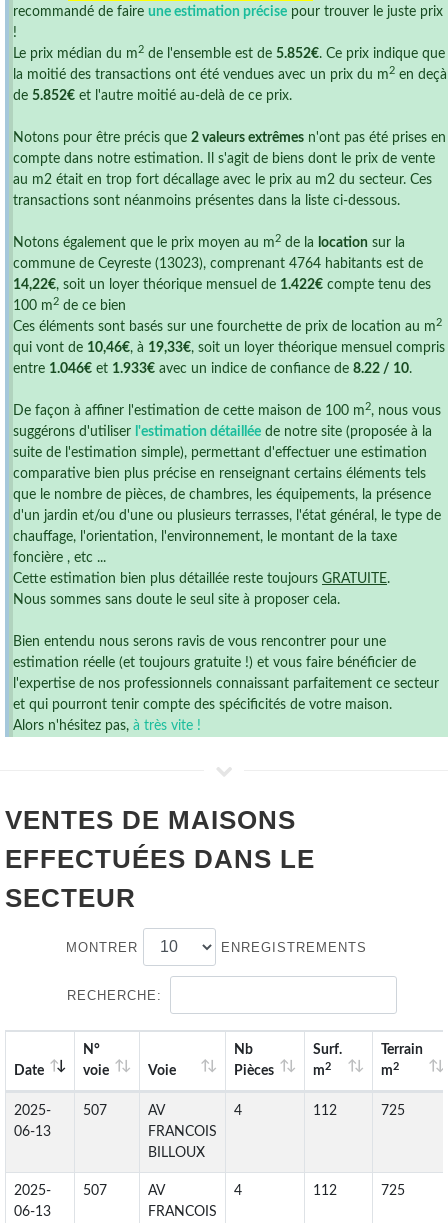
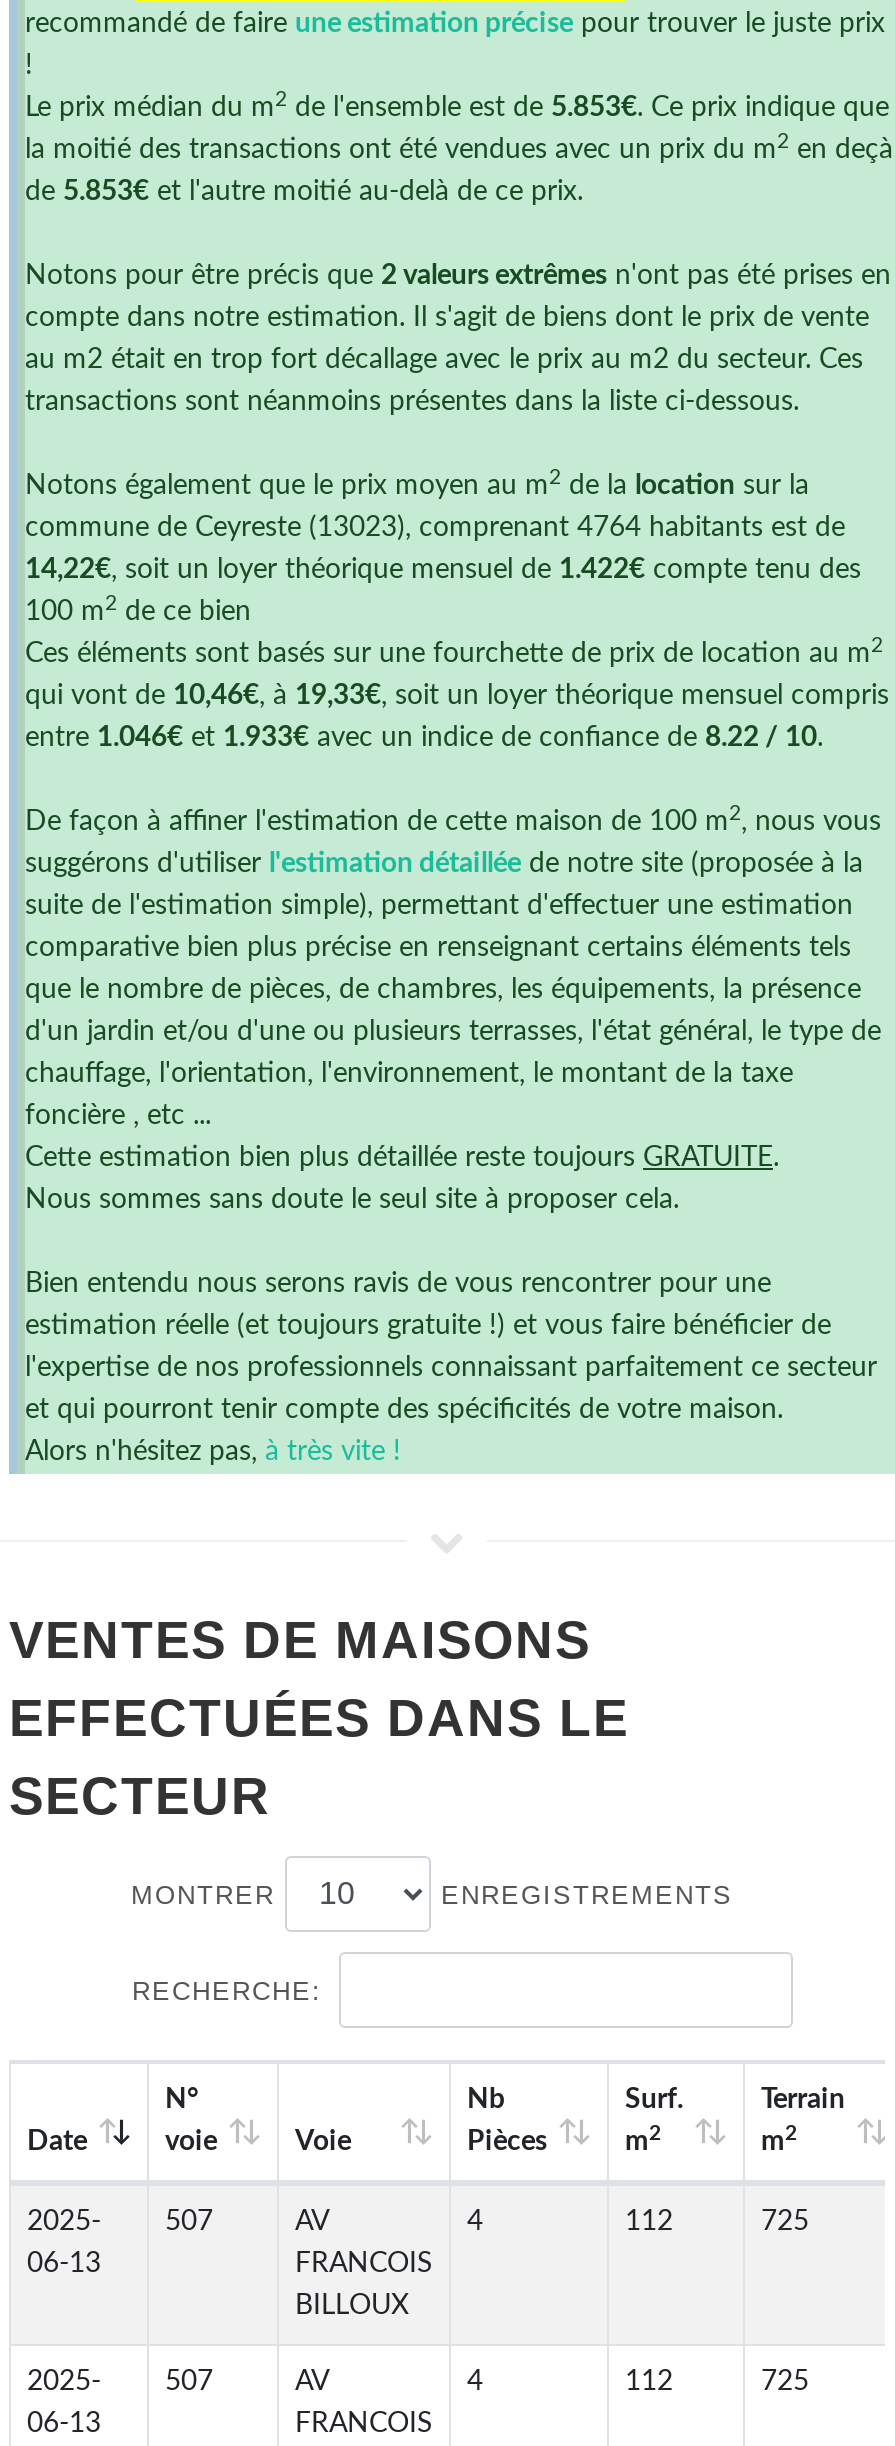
[13,45,445,61] Le prix médian du m2 de l'ensemble est de 5.852€. Ce prix indique que -> [25,90,889,122] Le prix médian du m2 de l'ensemble est de 5.853€. Ce prix indique que
[13,89,292,103] de 5.852€et l'autre moitié au-delà de ce prix. -> [25,178,583,206] de 5.853€et l'autre moitié au-delà de ce prix.

